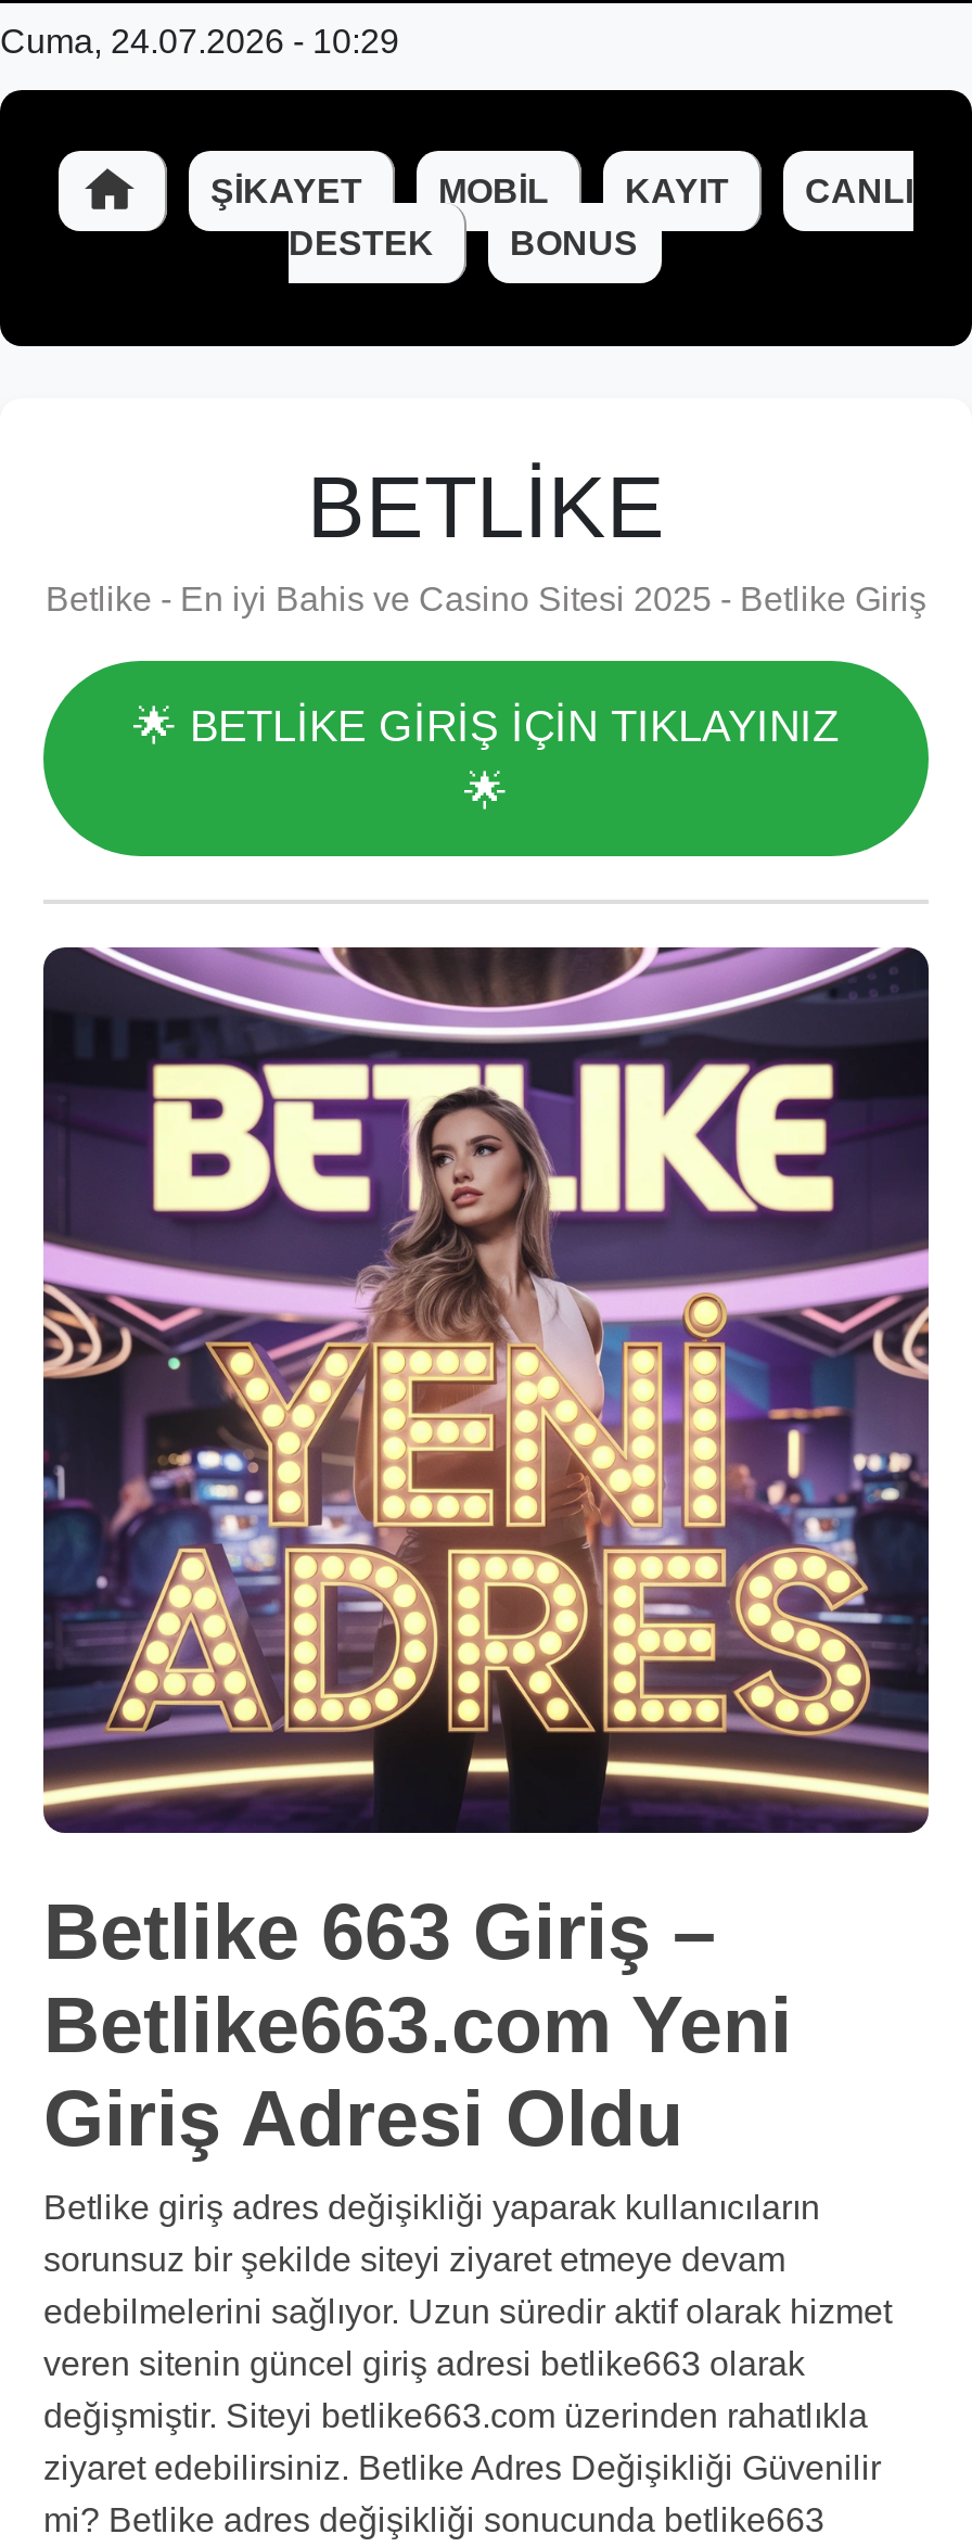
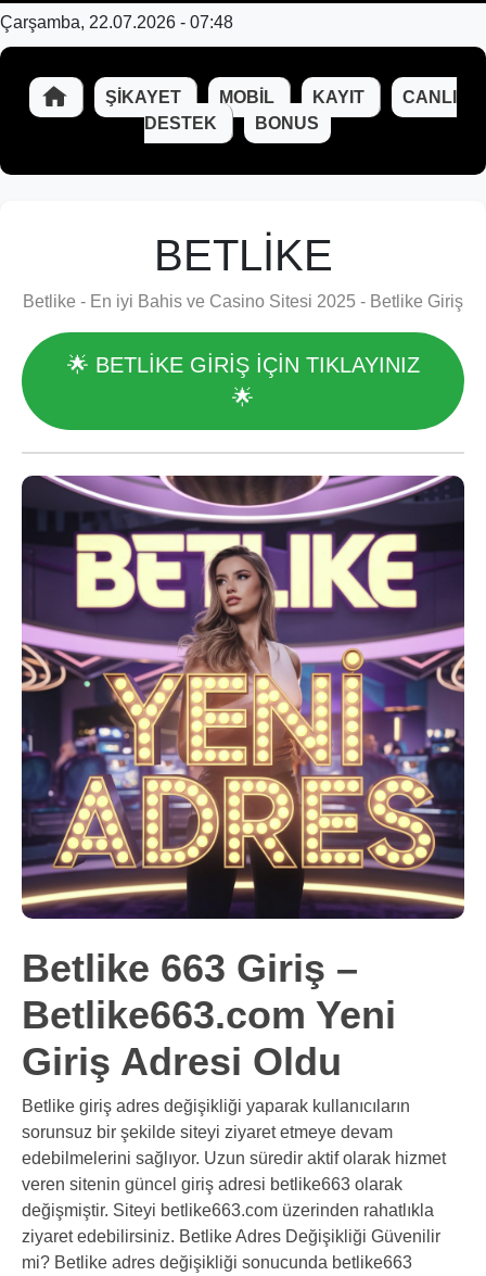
[0,23,399,60] Cuma, 24.07.2026 - 10:29 -> [0,13,233,31] Çarşamba, 22.07.2026 - 07:48

